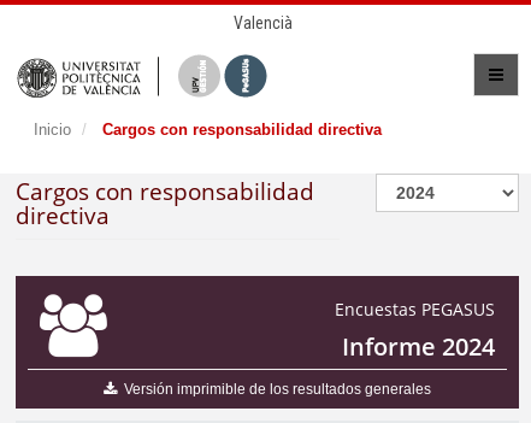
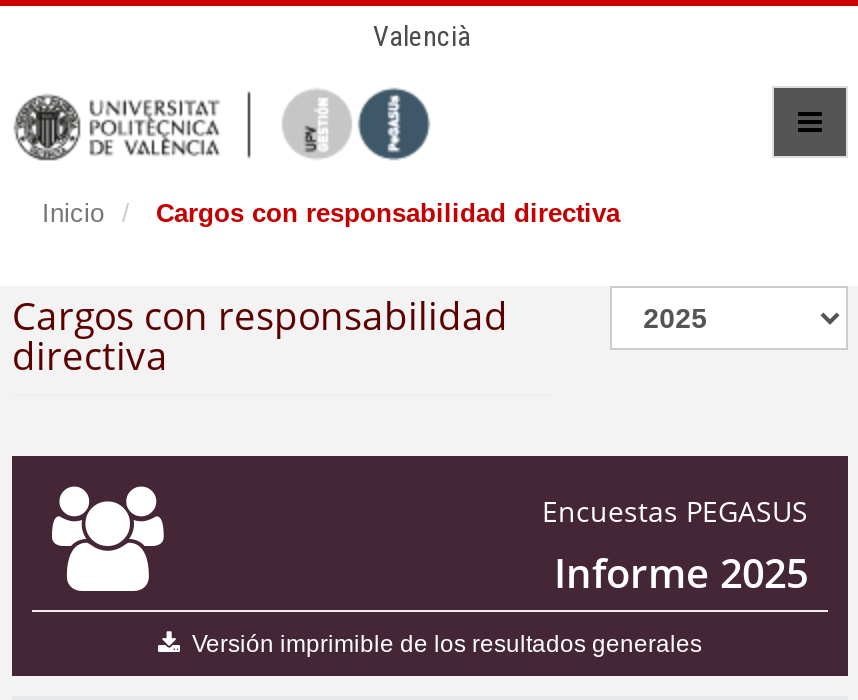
[342,330,495,363] Informe 2024 -> [554,546,808,600] Informe 2025

